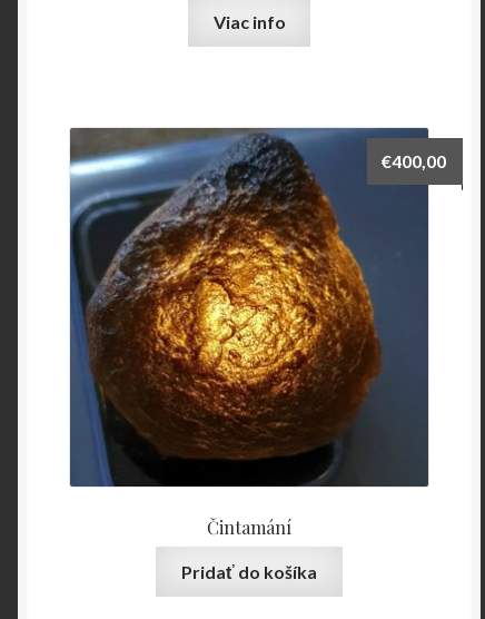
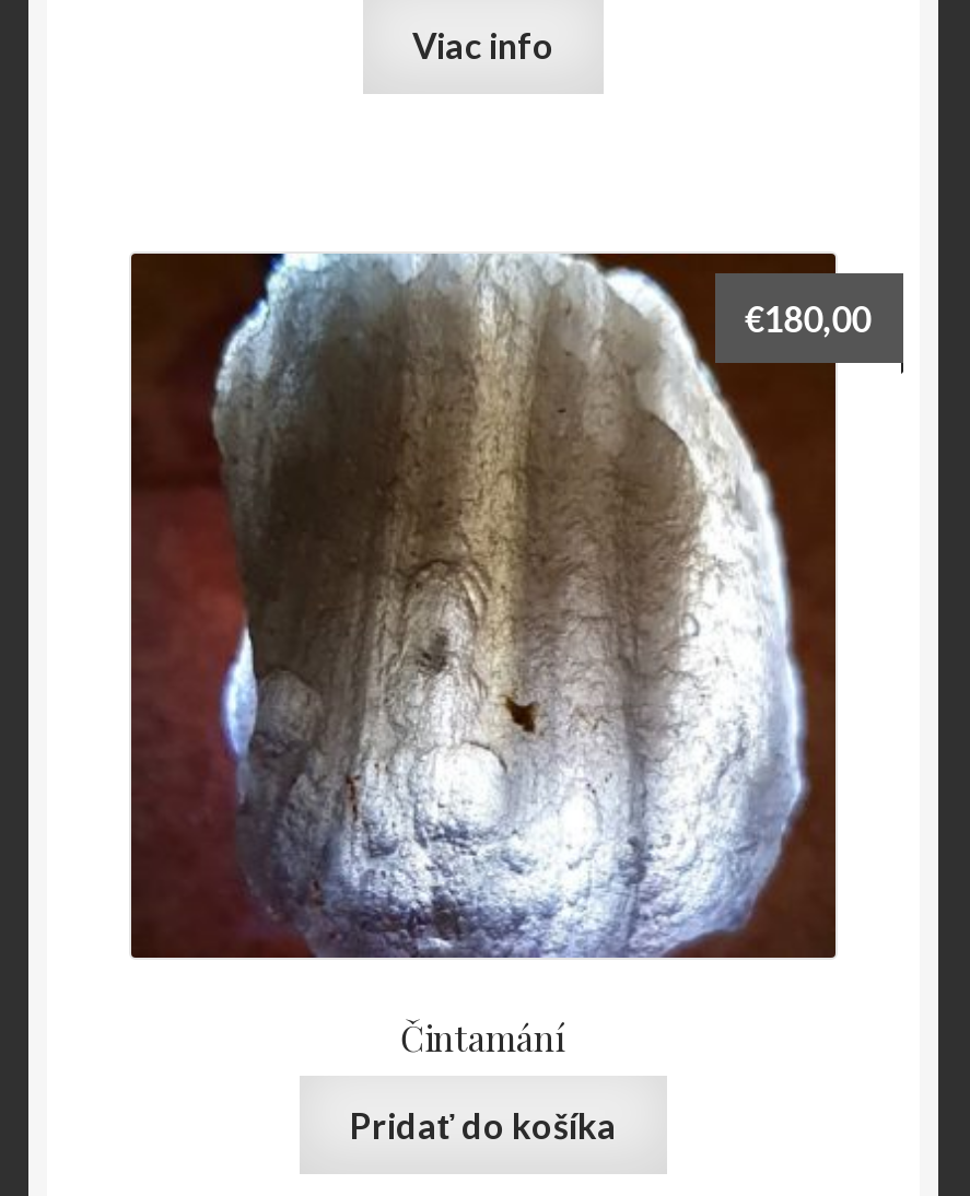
[69,127,446,488] [image] | €400,00 -> [129,251,871,960] [image] | €180,00

